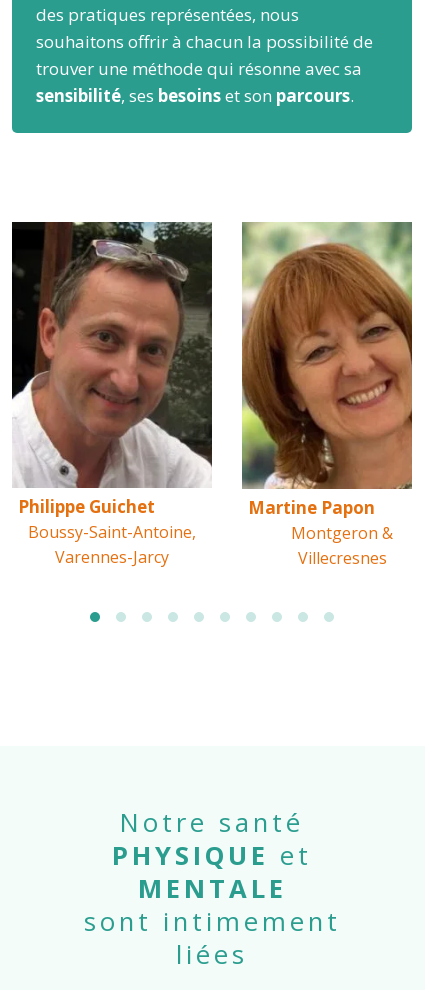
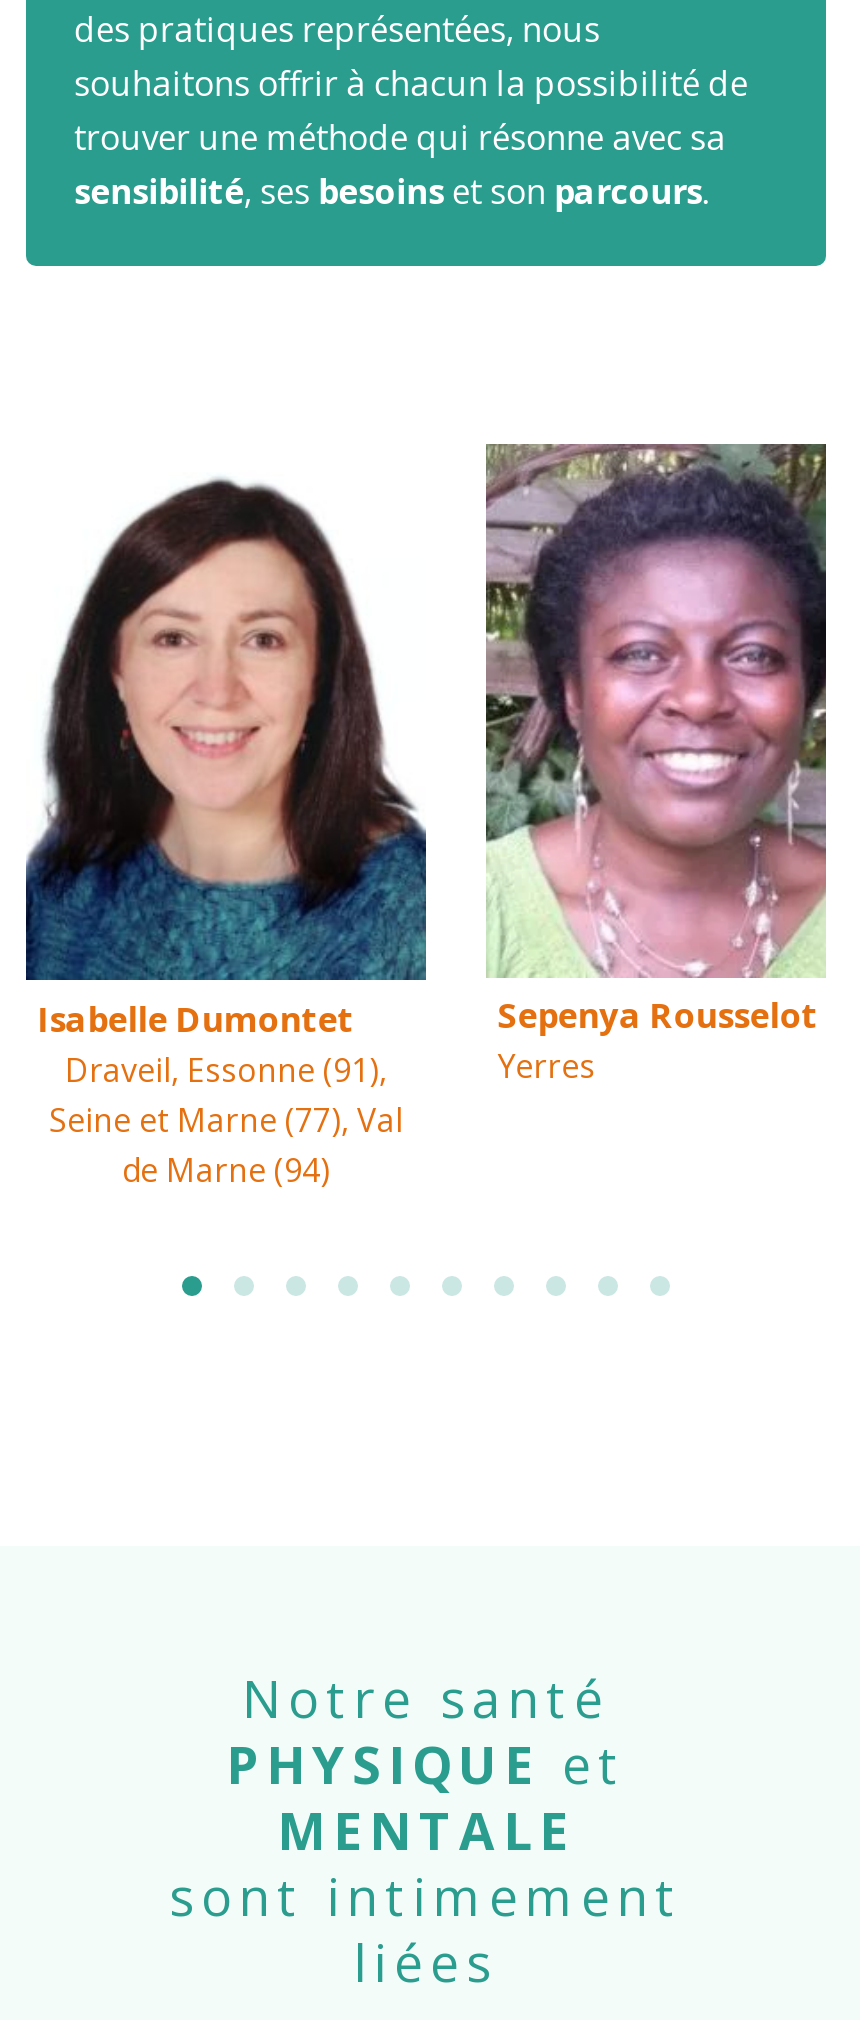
[11,221,213,568] [image] | Philippe Guichet | Boussy-Saint-Antoine, | Varennes-Jarcy -> [24,476,428,1191] [image] | Isabelle Dumontet | Draveil, Essonne (91), | Seine et Marne (77), Val | de Marne (94)
[242,222,413,569] [image] | Martine Papon | Montgeron & | Villecresnes -> [484,444,828,1089] [image] | Sepenya Rousselot | Yerres

